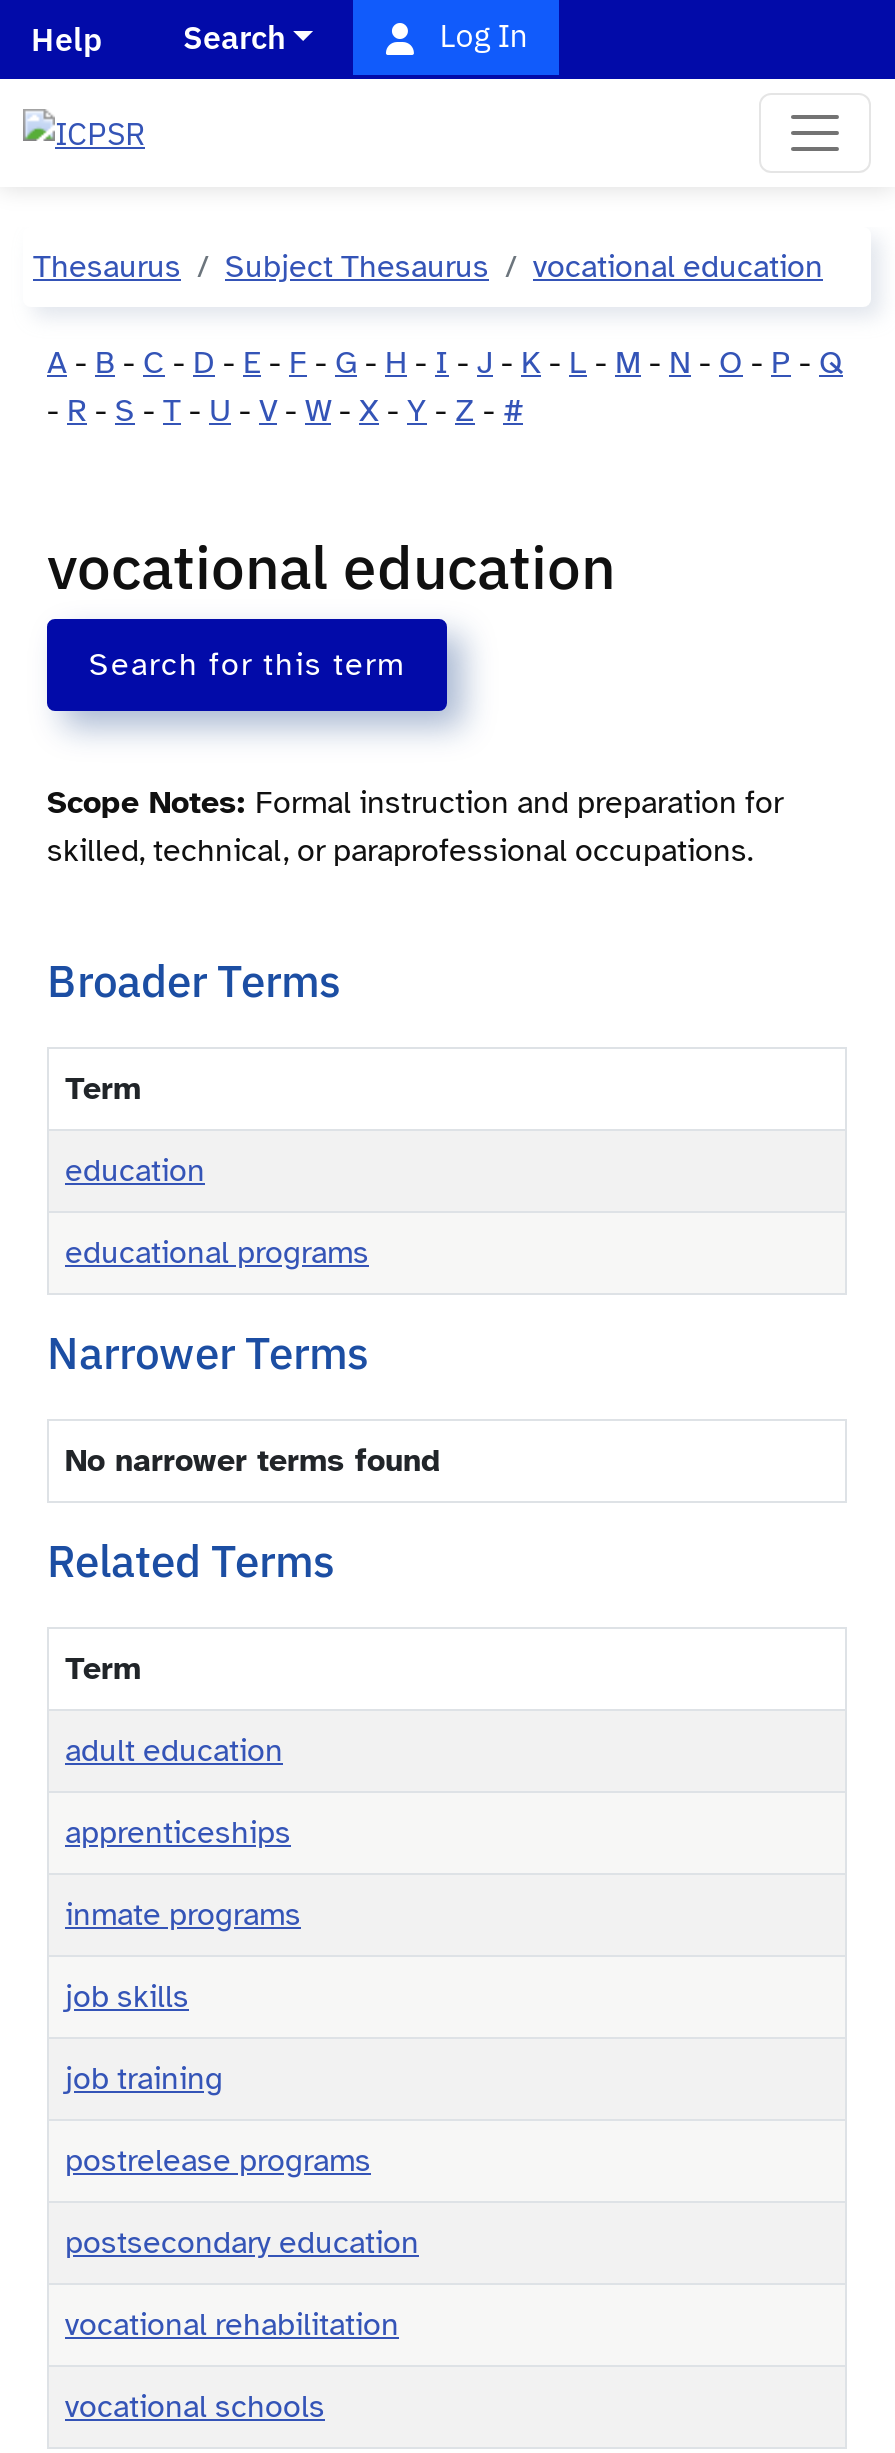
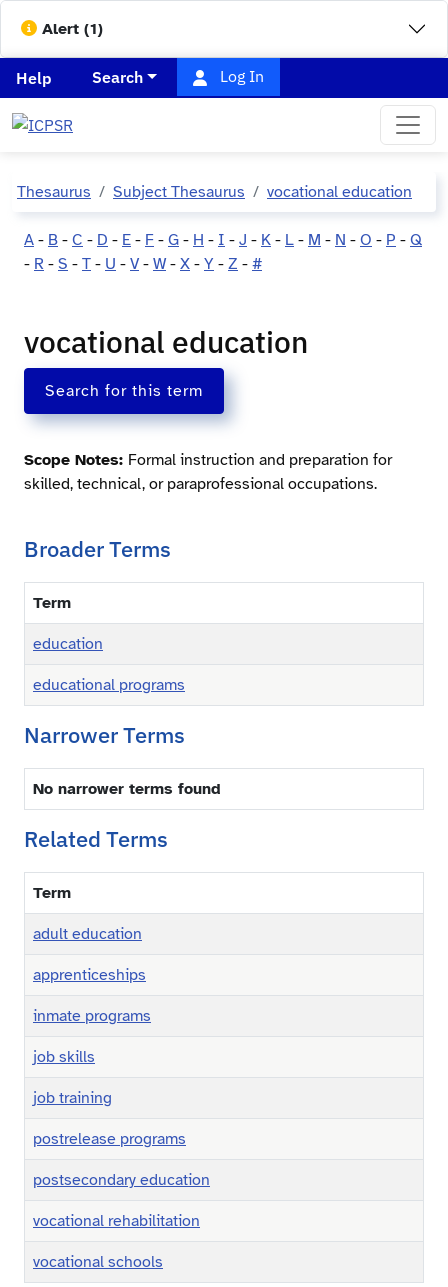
none -> [37,19,103,39] Alert (1)

